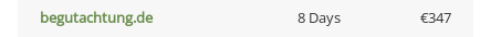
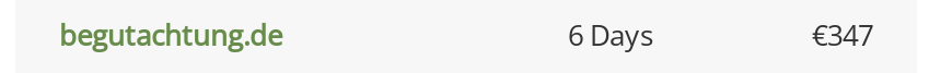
[297,7,340,27] 8 Days -> [568,14,653,53] 6 Days

